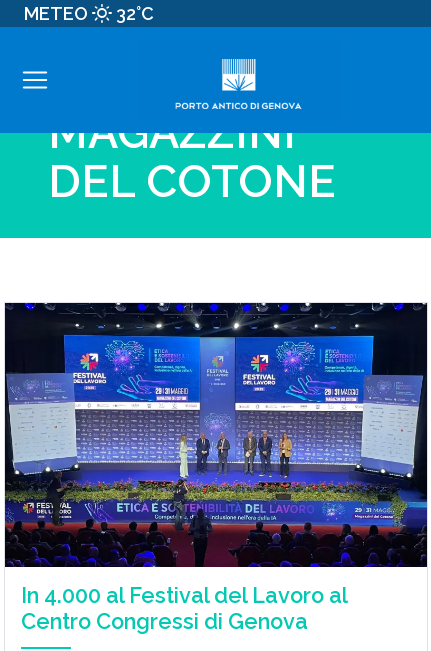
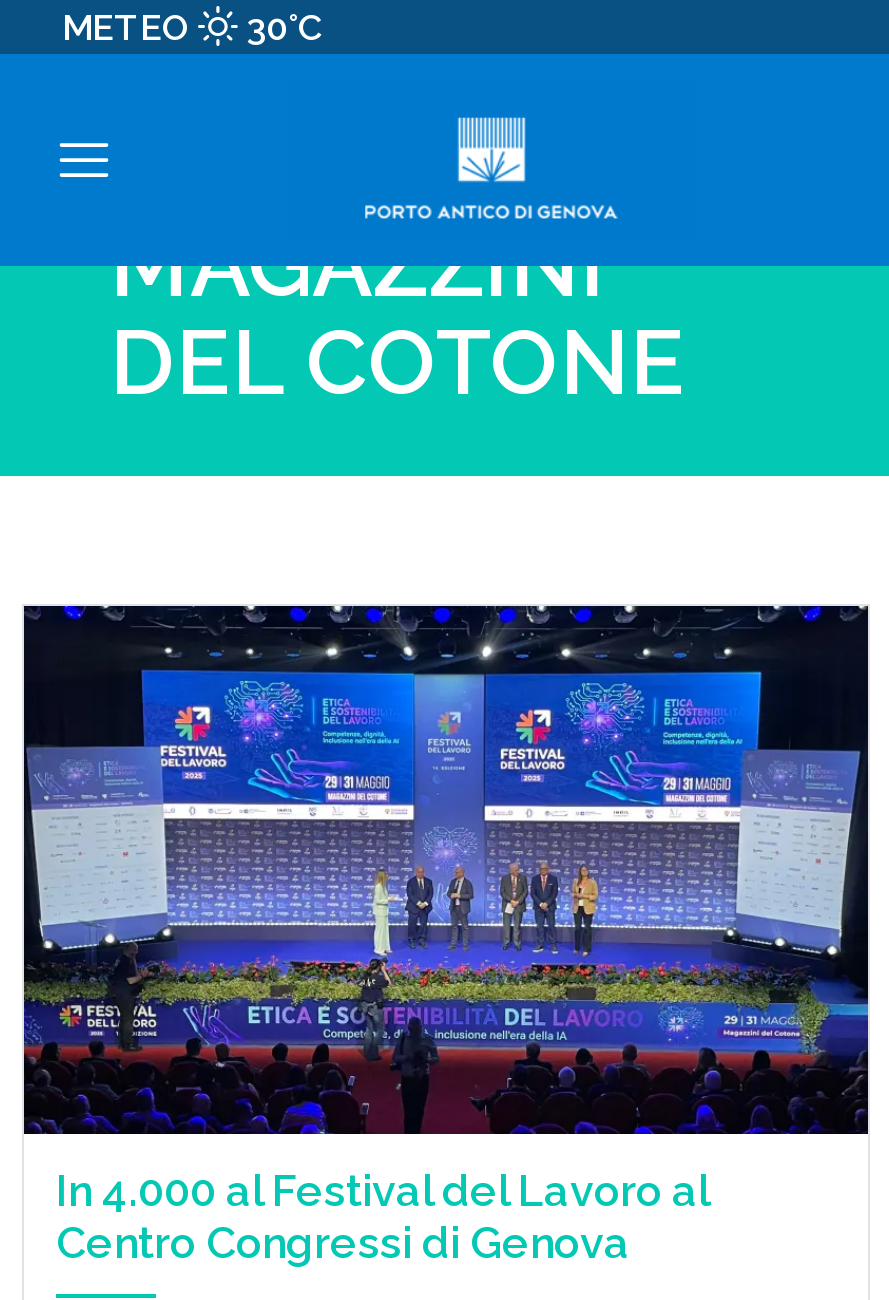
[24,3,154,24] METEO 32°C -> [62,6,324,48] METEO 30°C

